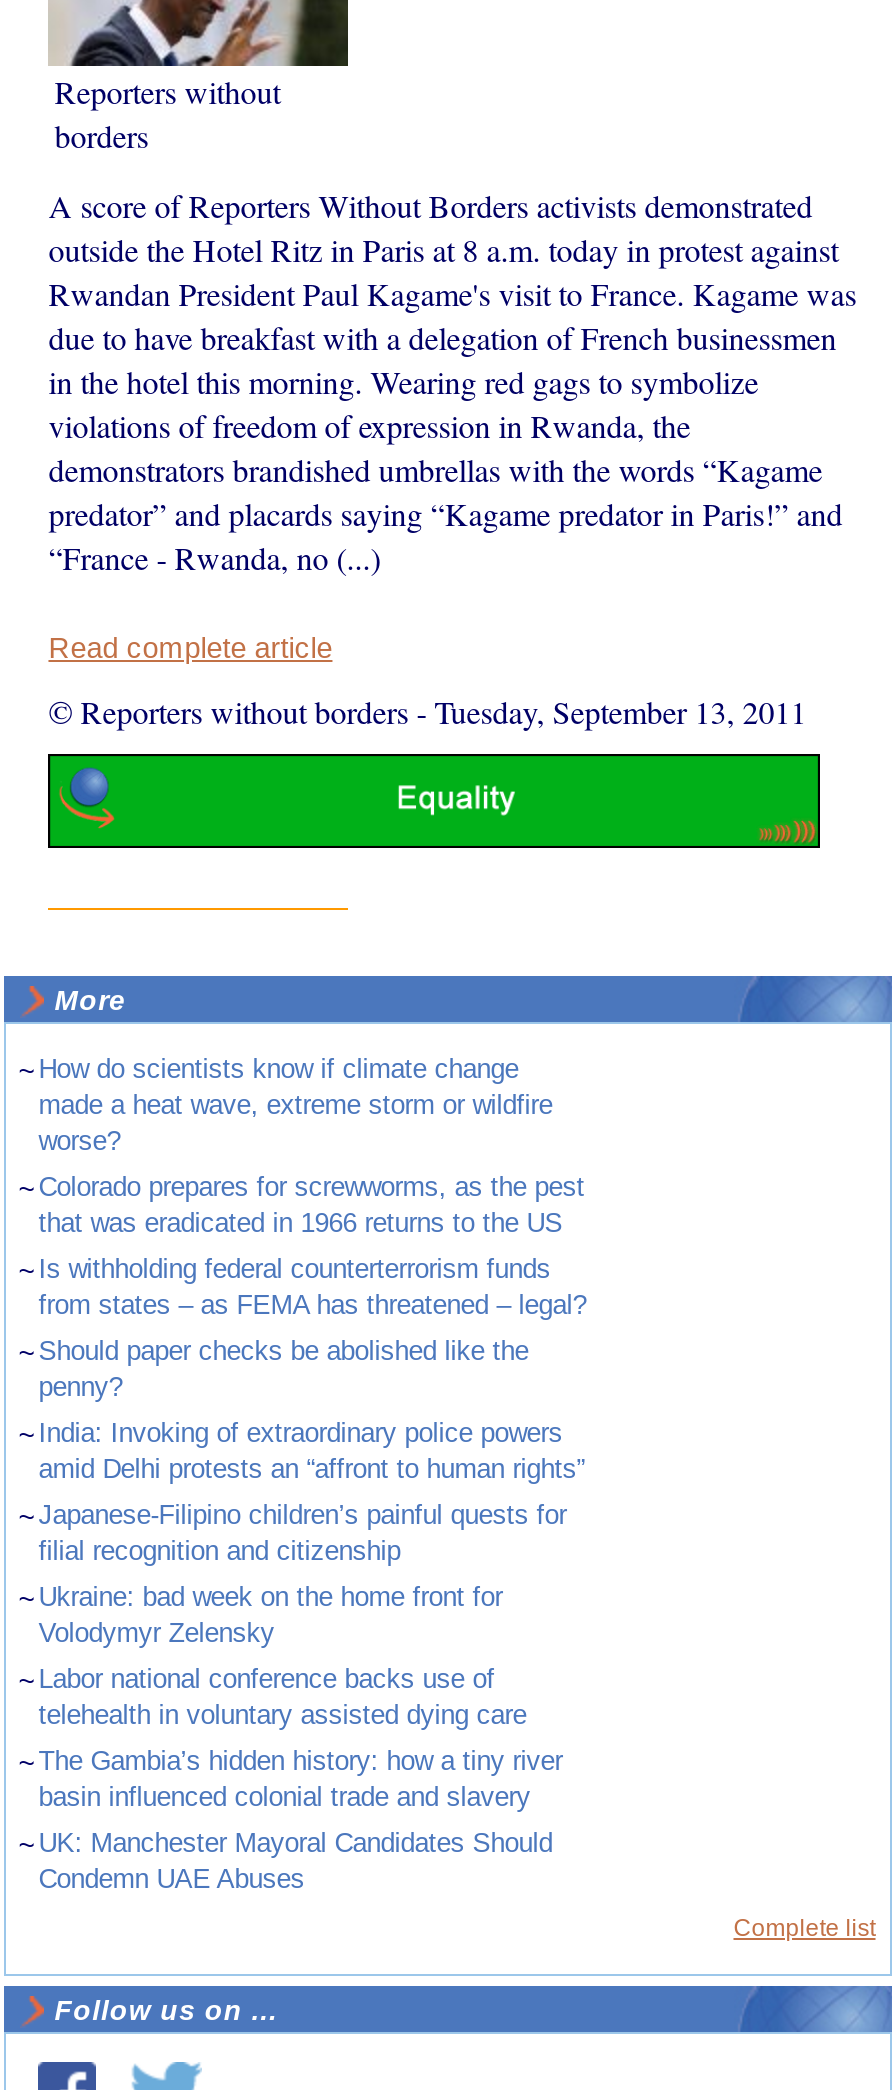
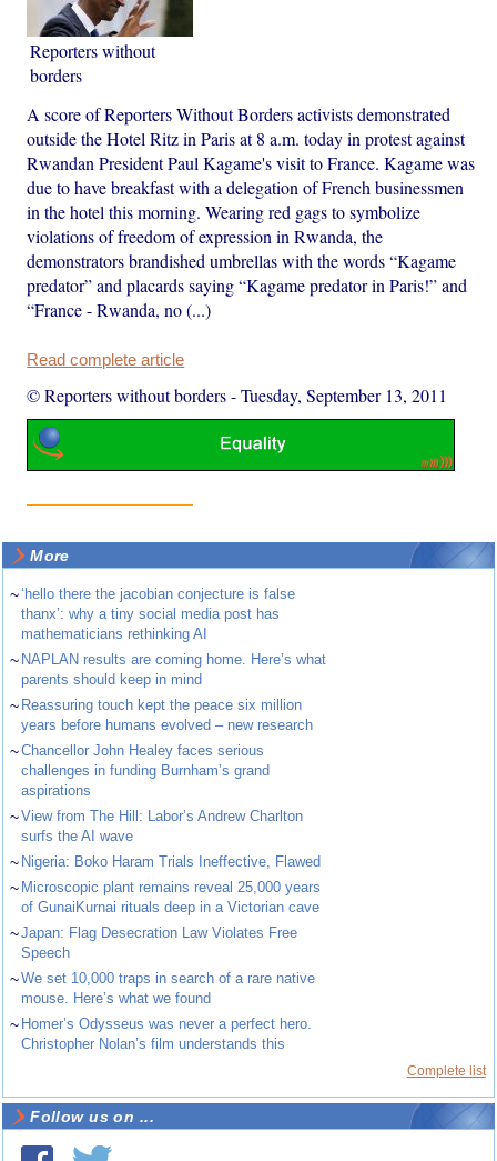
[18,1055,586,1895] ~ How do scientists know if climate change | made a heat wave, extreme storm or wildfire | worse? | ~ Colorado prepares for screwworms, as the pest | that was eradicated in 1966 returns to the US | ~ Is withholding federal counterterrorism funds | from states – as FEMA has threatened – legal? | ~ Should paper checks be abolished like the | penny? | ~ India: Invoking of extraordinary police powers | amid Delhi protests an “affront to human rights” | ~ Japanese-Filipino children’s painful quests for | filial recognition and citizenship | ~ Ukraine: bad week on the home front for | Volodymyr Zelensky | ~ Labor national conference backs use of | telehealth in voluntary assisted dying care | ~ The Gambia’s hidden history: how a tiny river | basin influenced colonial trade and slavery | ~ UK: Manchester Mayoral Candidates Should | Condemn UAE Abuses -> [10,586,326,1053] ~ ‘hello there the jacobian conjecture is false | thanx’: why a tiny social media post has | mathematicians rethinking AI | ~ NAPLAN results are coming home. Here’s what | parents should keep in mind | ~ Reassuring touch kept the peace six million | years before humans evolved – new research | ~ Chancellor John Healey faces serious | challenges in funding Burnham’s grand | aspirations | ~ View from The Hill: Labor’s Andrew Charlton | surfs the AI wave | ~ Nigeria: Boko Haram Trials Ineffective, Flawed | ~ Microscopic plant remains reveal 25,000 years | of GunaiKurnai rituals deep in a Victorian cave | ~ Japan: Flag Desecration Law Violates Free | Speech | ~ We set 10,000 traps in search of a rare native | mouse. Here’s what we found | ~ Homer’s Odysseus was never a perfect hero. | Christopher Nolan’s film understands this

